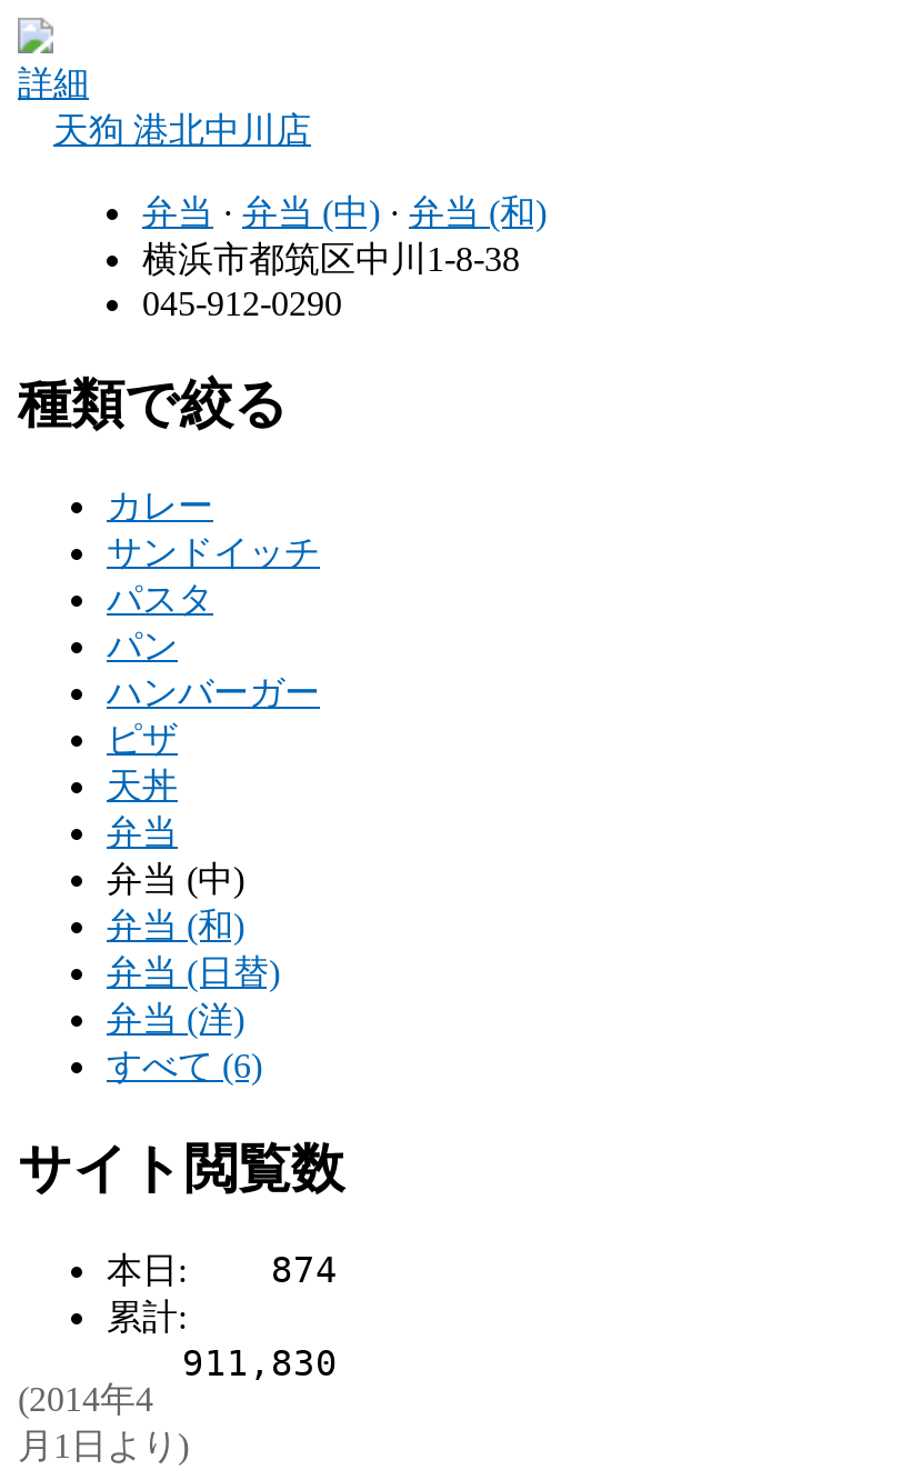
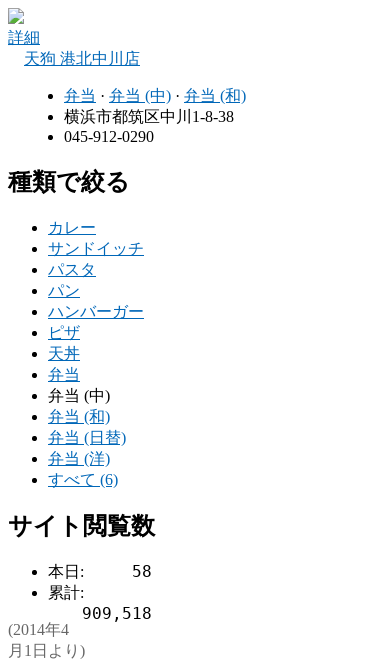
[271,1250,338,1292] 874 -> [132,562,152,581] 58
[182,1343,338,1385] 911,830 -> [82,604,152,623] 909,518

